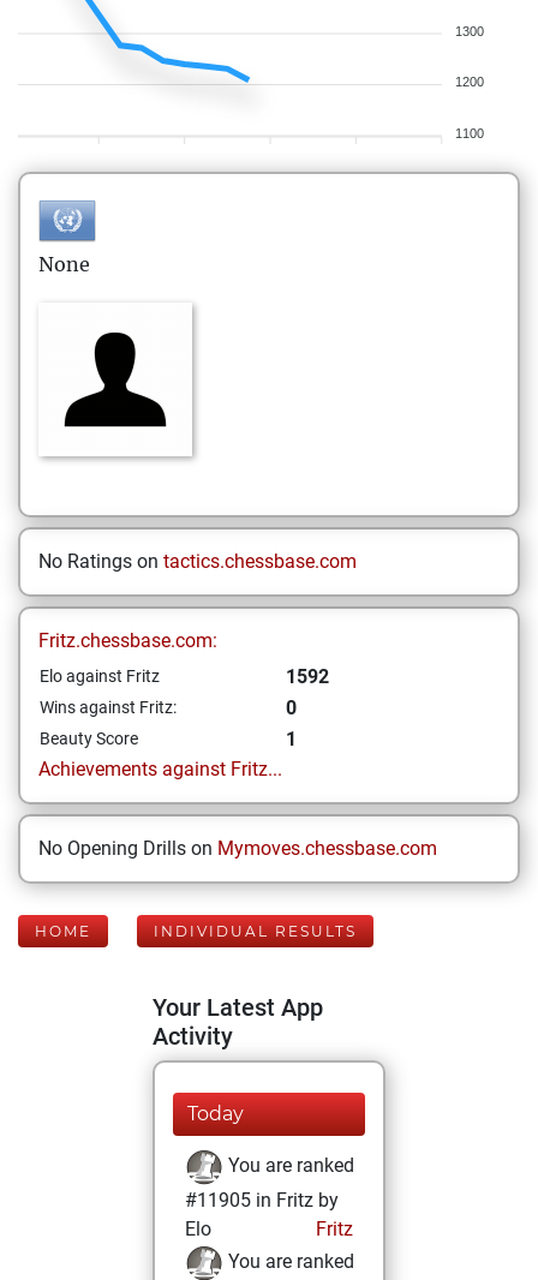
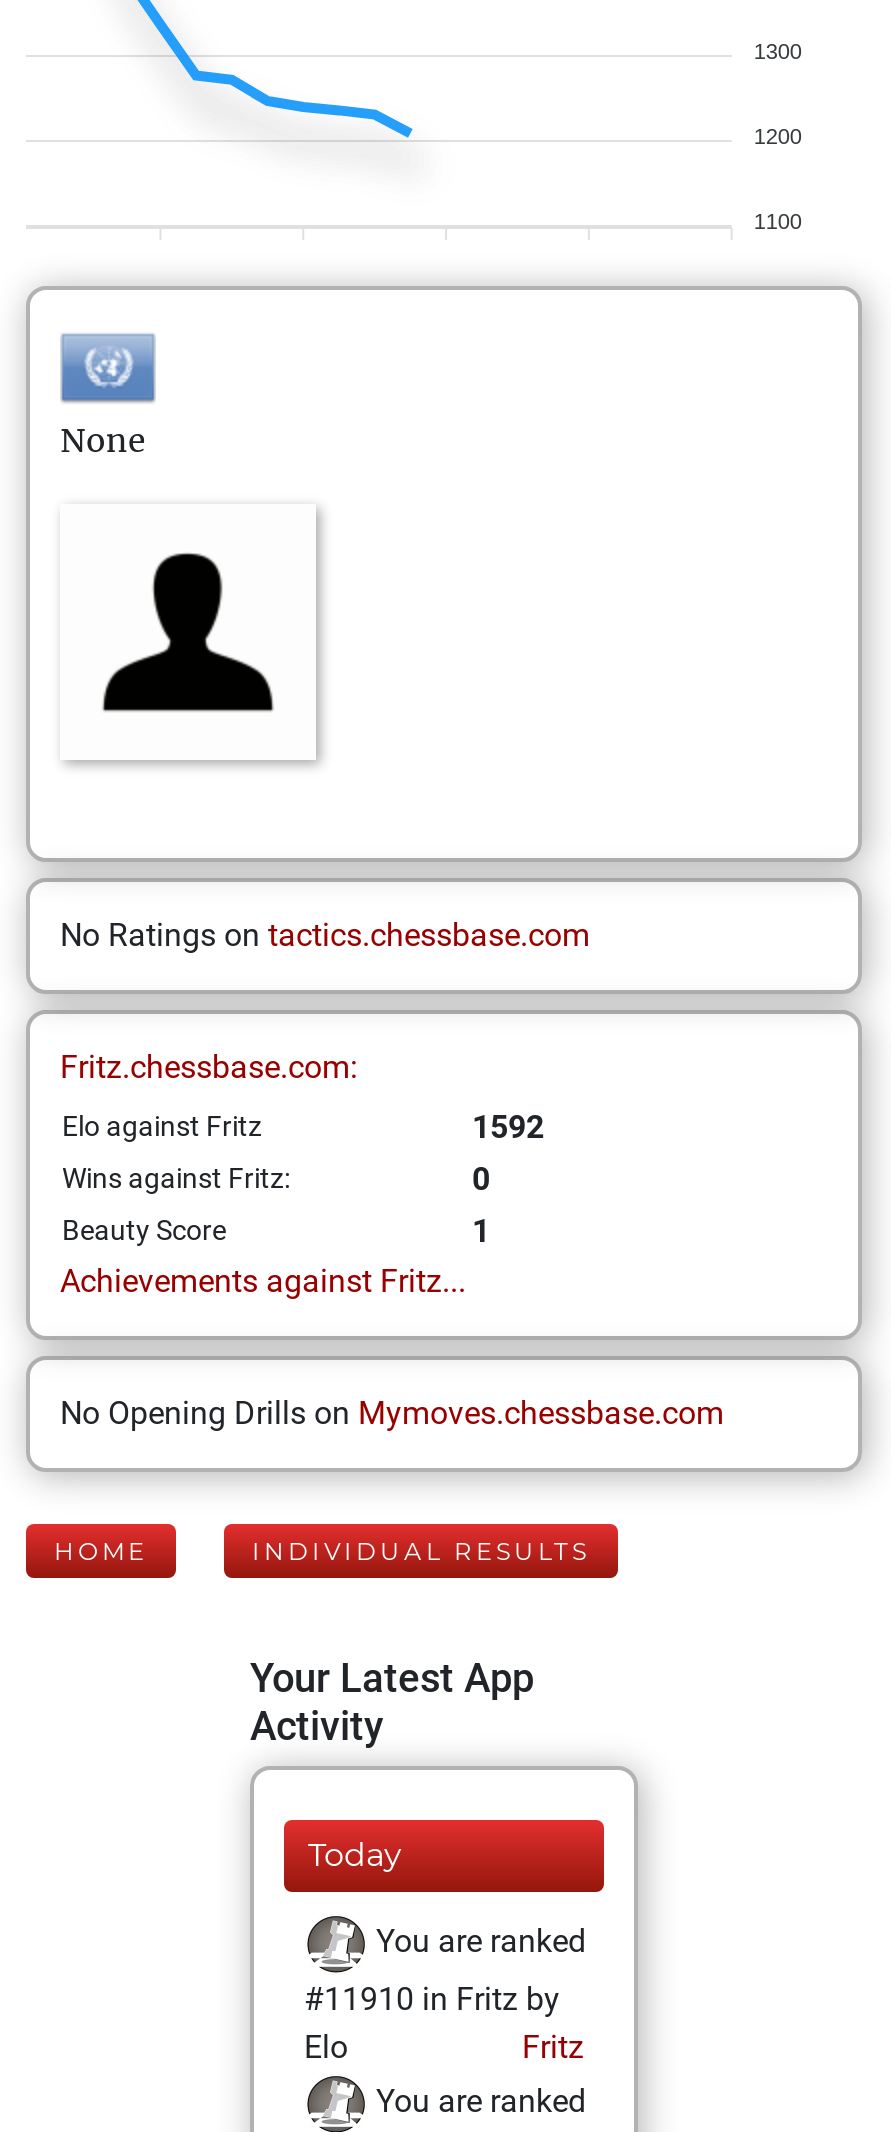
[185,1189,339,1212] #11905 in Fritz by -> [304,1980,560,2018] #11910 in Fritz by

